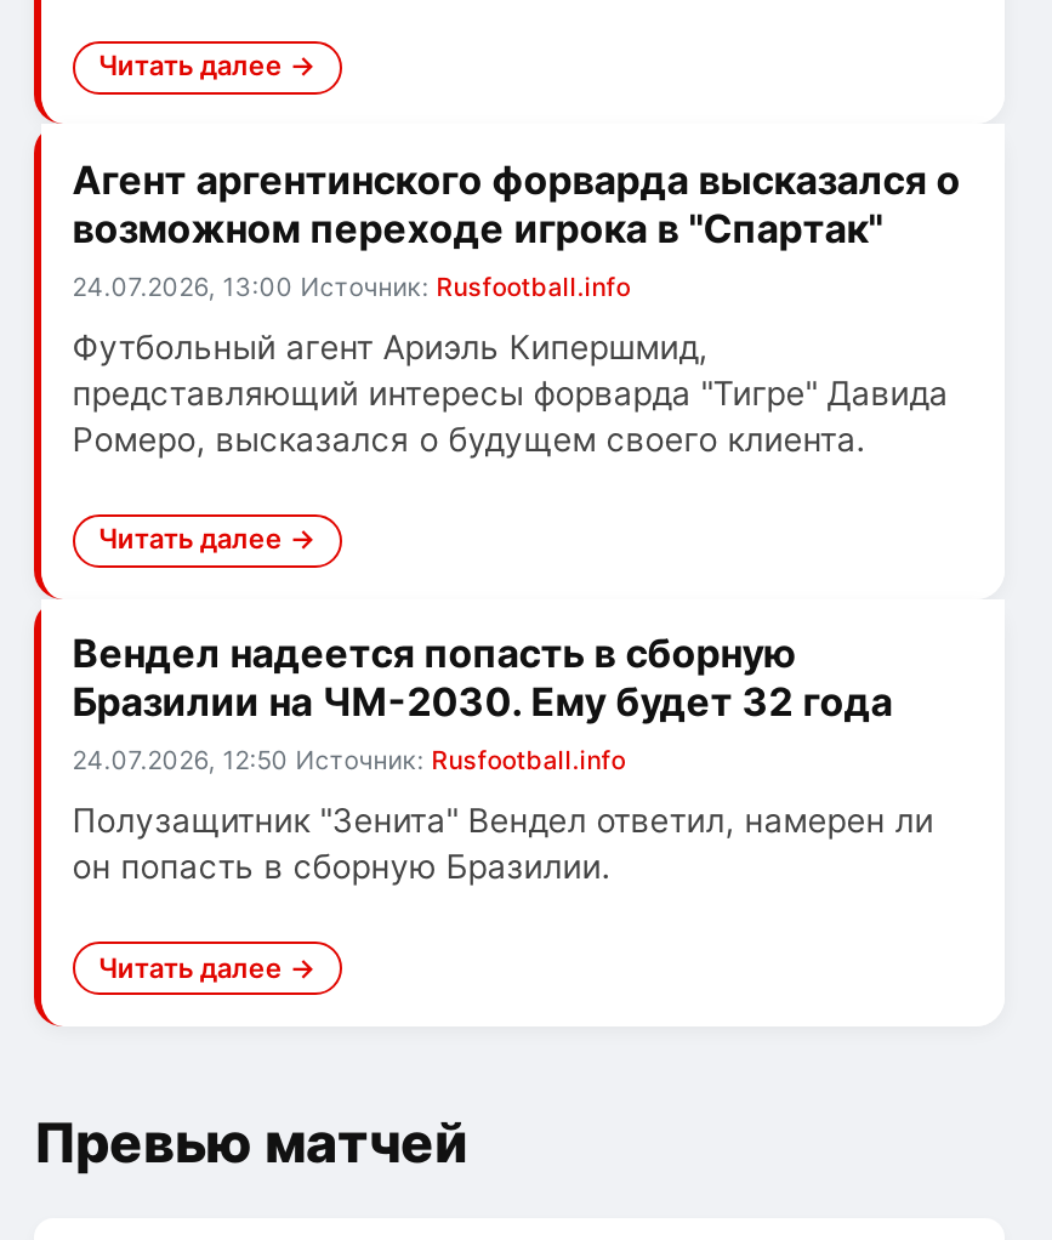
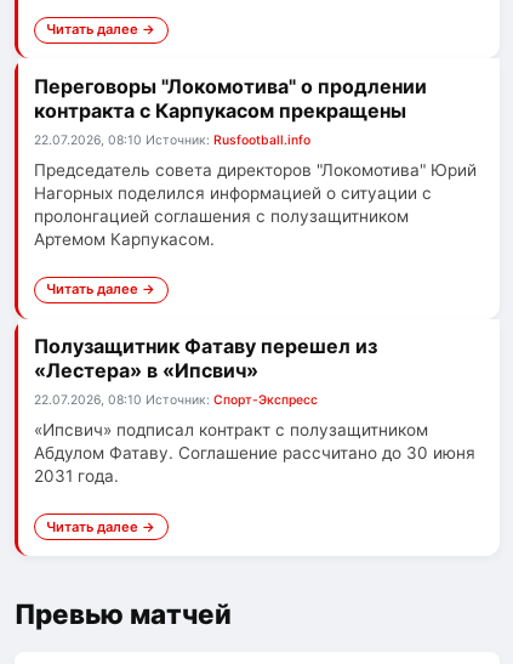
[72,156,961,304] Агент аргентинского форварда высказался о | возможном переходе игрока в "Спартак" | 24.07.2026, 13:00 Источник: Rusfootball.info -> [34,74,427,148] Переговоры "Локомотива" о продлении | контракта с Карпукасом прекращены | 22.07.2026, 08:10 Источник: Rusfootball.info
[72,328,948,459] Футбольный агент Ариэль Кипершмид, | представляющий интересы форварда "Тигре" Давида | Ромеро, высказался о будущем своего клиента. -> [34,160,476,249] Председатель совета директоров "Локомотива" Юрий | Нагорных поделился информацией о ситуации с | пролонгацией соглашения с полузащитником | Артемом Карпукасом.
[72,629,893,777] Вендел надеется попасть в сборную | Бразилии на ЧМ-2030. Ему будет 32 года | 24.07.2026, 12:50 Источник: Rusfootball.info -> [34,334,377,408] Полузащитник Фатаву перешел из | «Лестера» в «Ипсвич» | 22.07.2026, 08:10 Источник: Спорт-Экспресс
[72,802,934,886] Полузащитник "Зенита" Вендел ответил, намерен ли | он попасть в сборную Бразилии. -> [34,420,475,486] «Ипсвич» подписал контракт с полузащитником | Абдулом Фатаву. Соглашение рассчитано до 30 июня | 2031 года.

